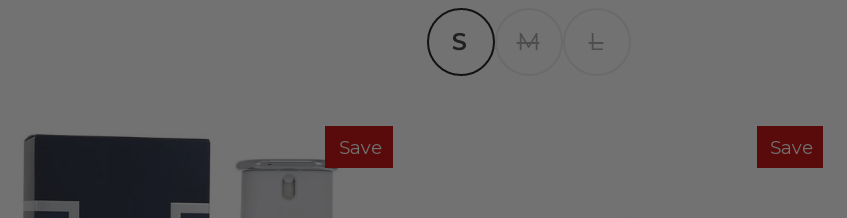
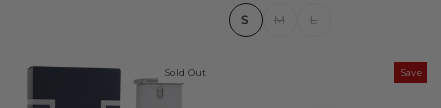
[339,135,382,157] Save -> [165,66,206,77] Sold Out

